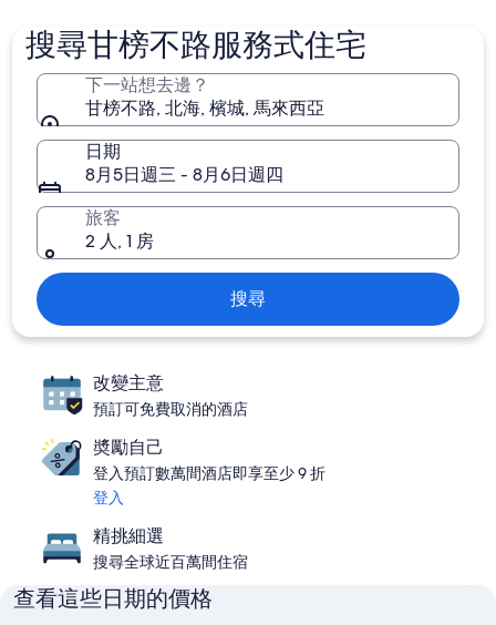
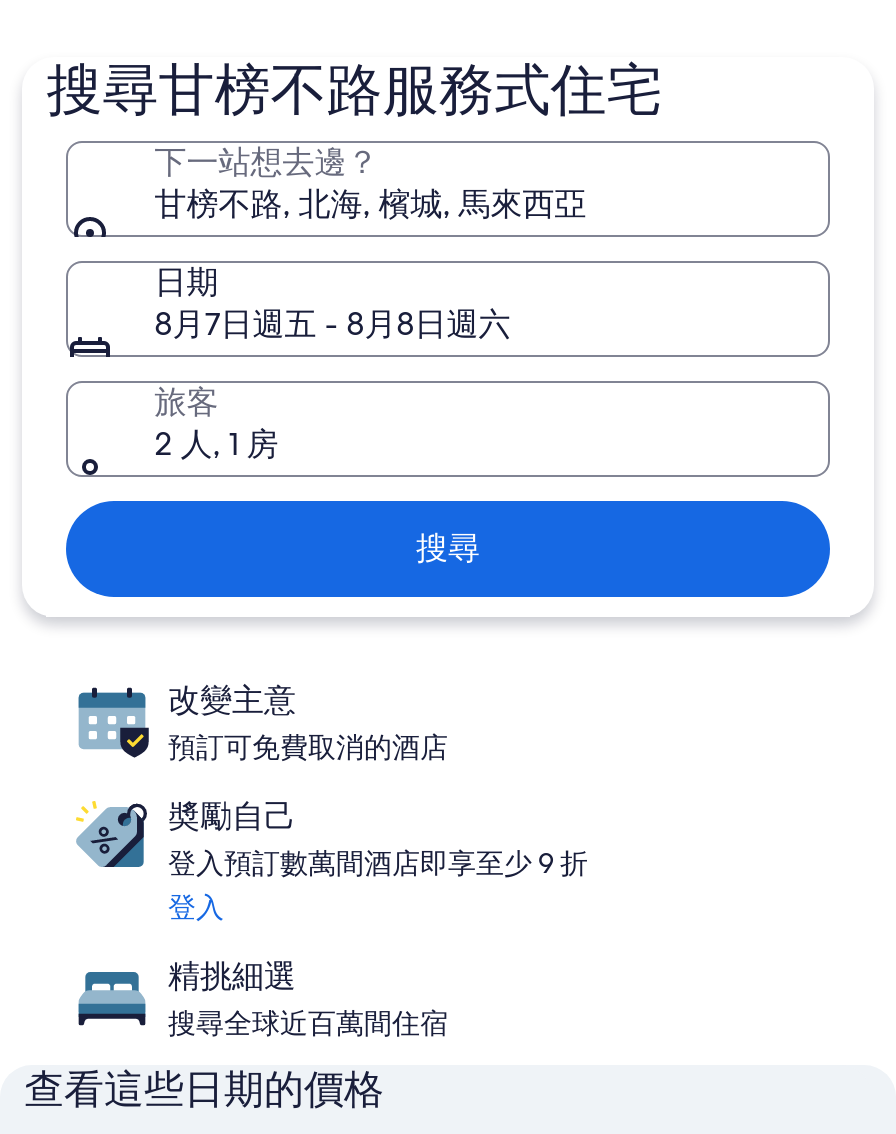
[85,163,284,186] 8月5日週三 - 8月6日週四 -> [154,303,510,345] 8月7日週五 - 8月8日週六

